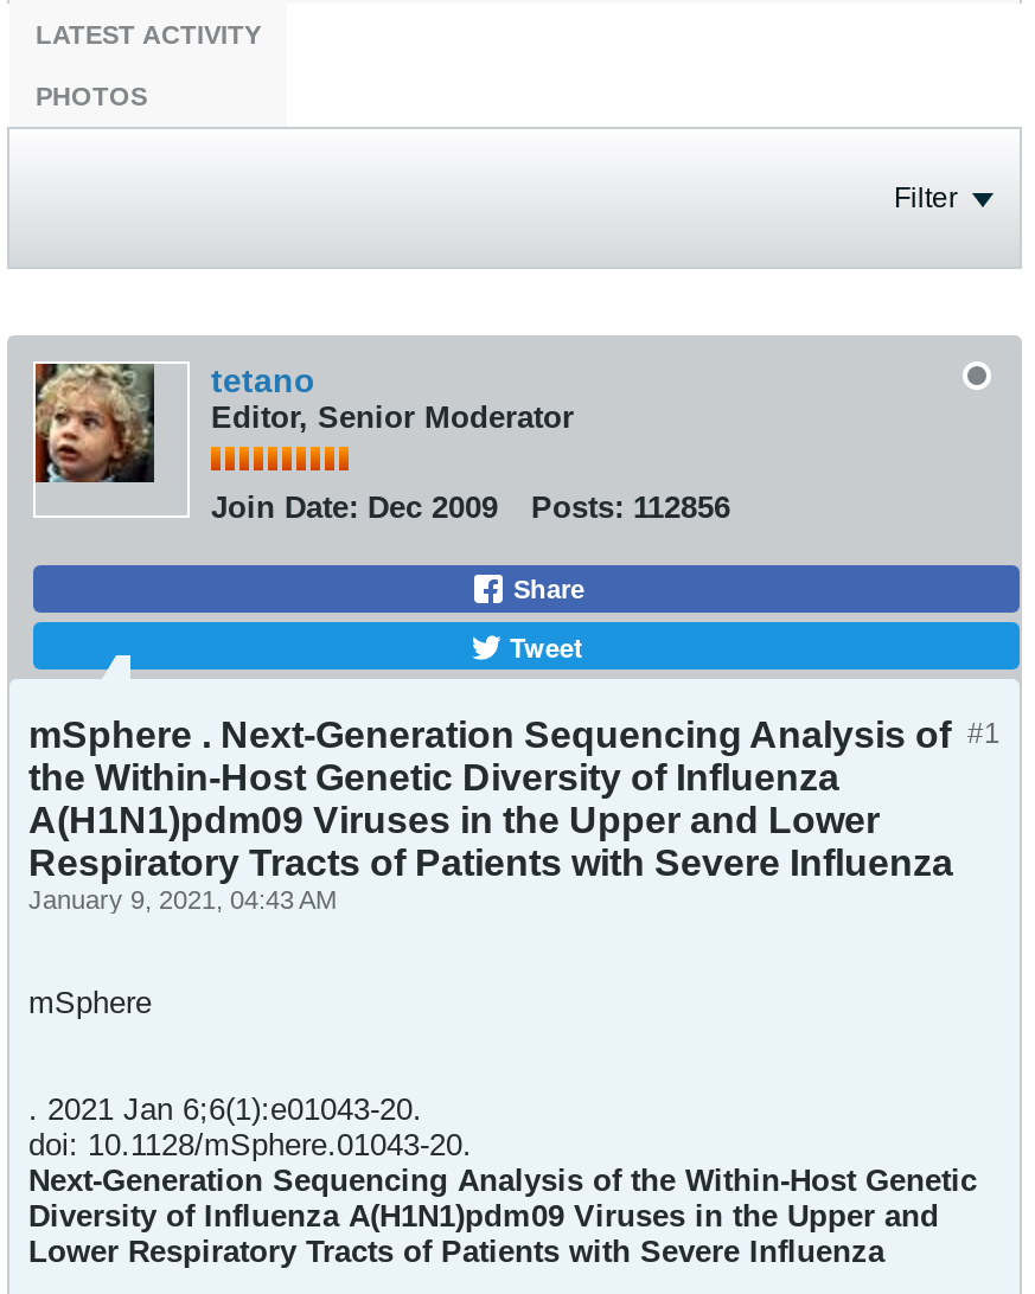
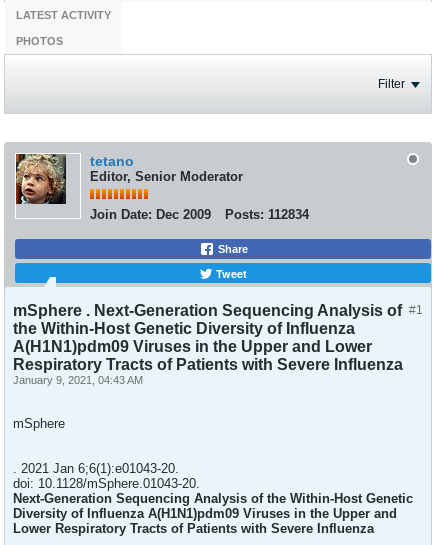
[211,489,730,525] Join Date: Dec 2009 Posts: 112856 -> [90,207,309,222] Join Date: Dec 2009 Posts: 112834

